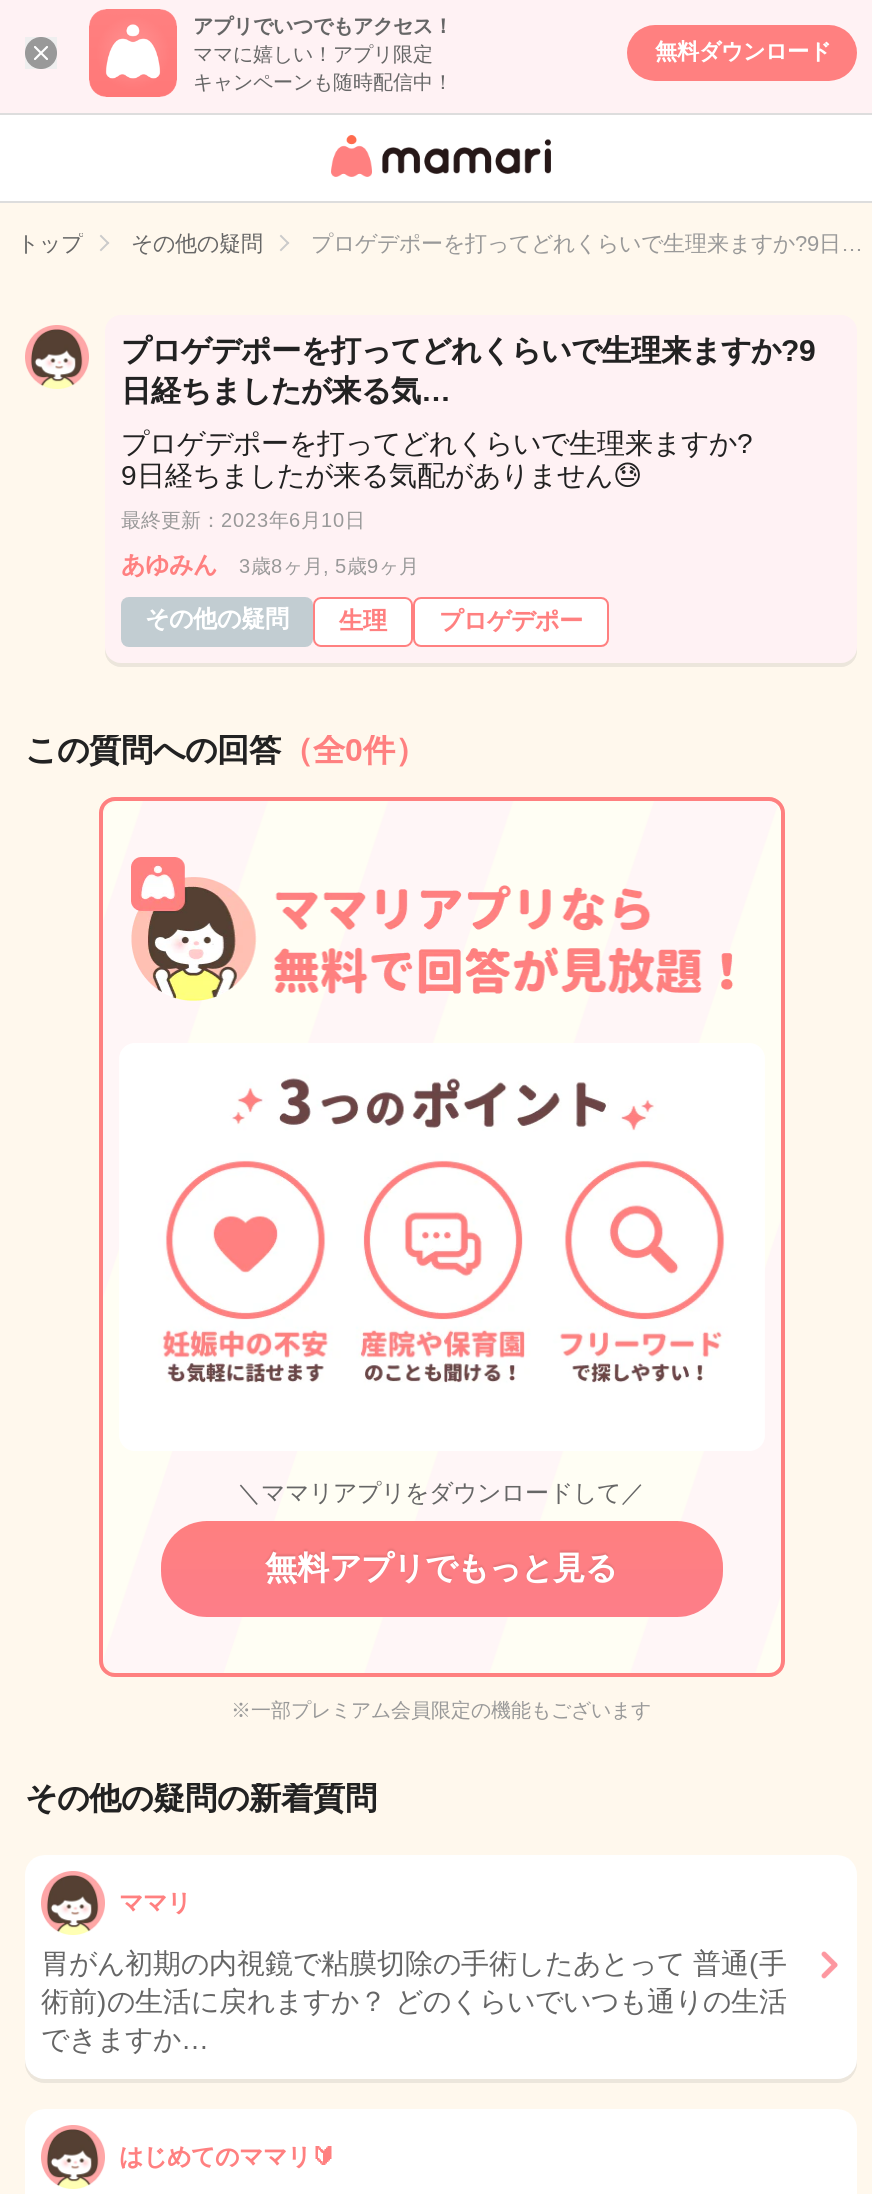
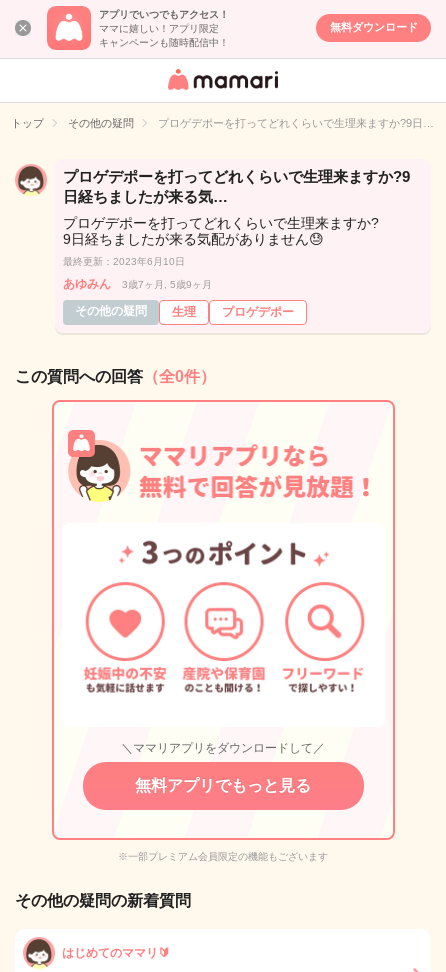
[239,555,419,577] 3歳8ヶ月, 5歳9ヶ月 -> [122,279,212,290] 3歳7ヶ月, 5歳9ヶ月
[41,1889,787,2055] ママリ | 胃がん初期の内視鏡で粘膜切除の手術したあとって 普通(手 | 術前)の生活に戻れますか？ どのくらいでいつも通りの生活 | できますか… -> none

